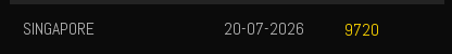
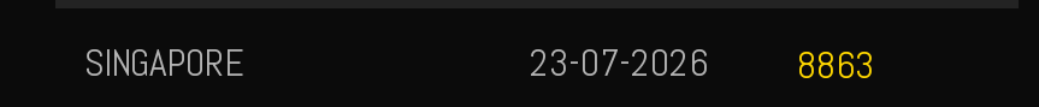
[224,19,304,40] 20-07-2026 -> [530,41,708,89] 23-07-2026
[344,19,379,41] 9720 -> [797,42,874,90] 8863

